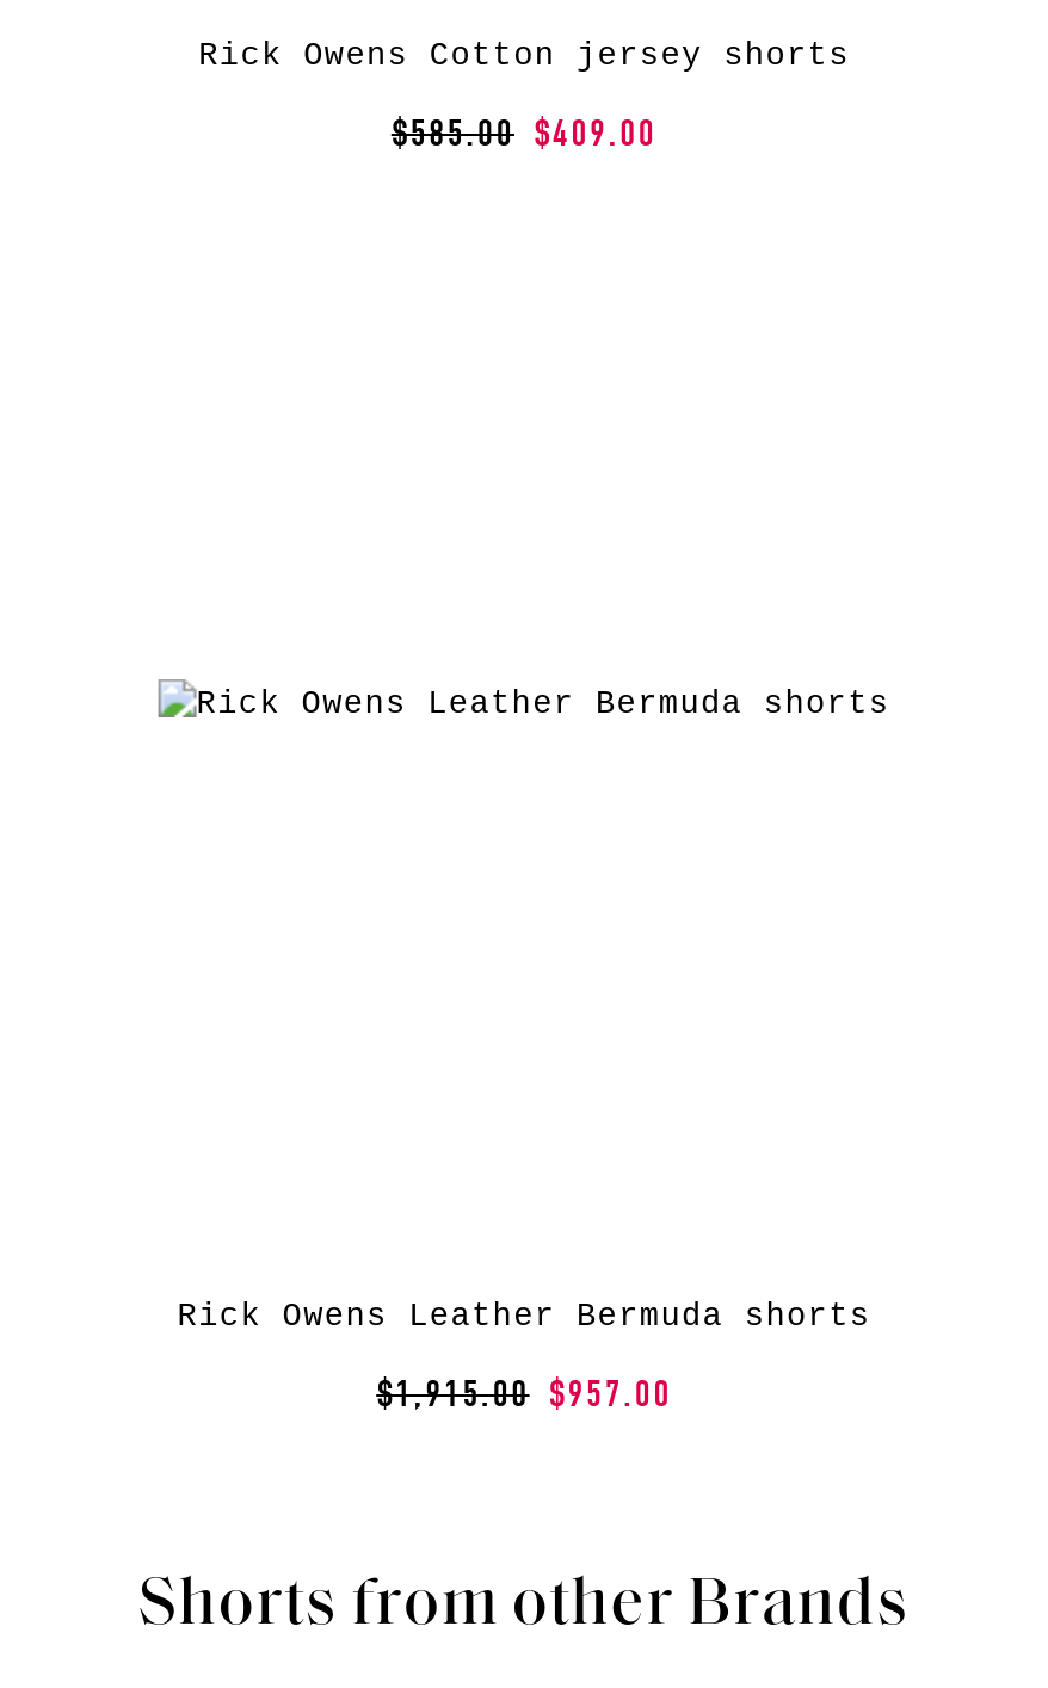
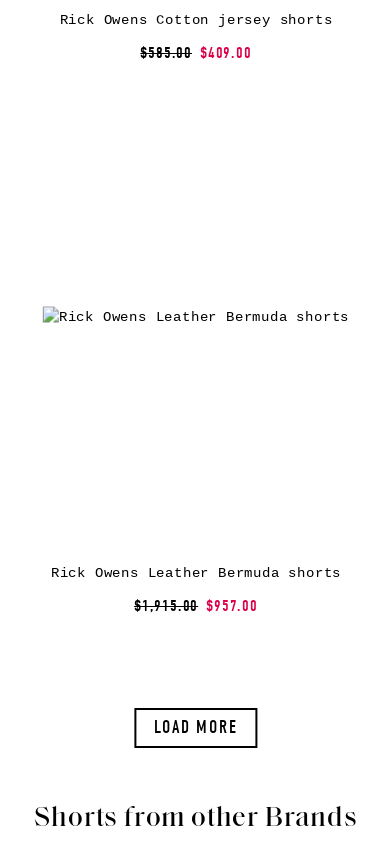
none -> [154,717,238,738] LOAD MORE

